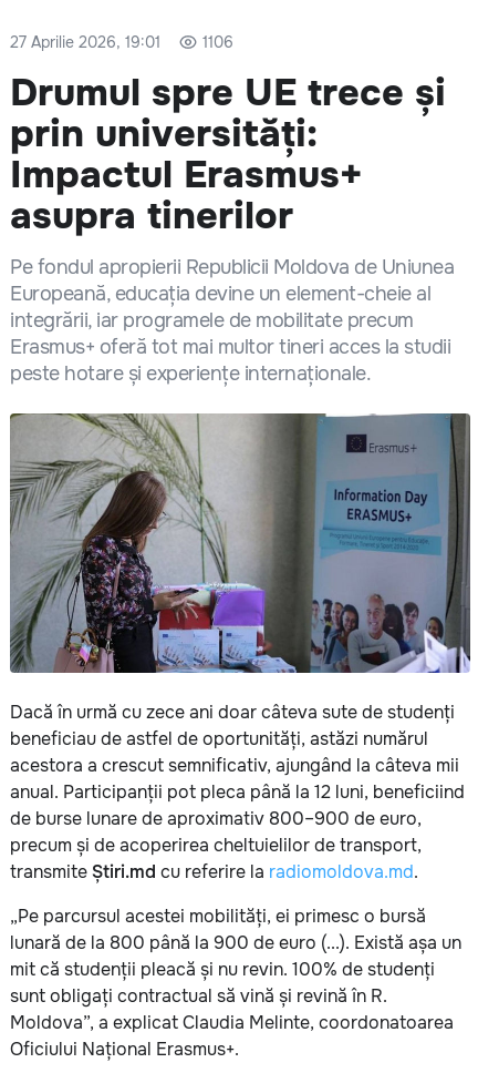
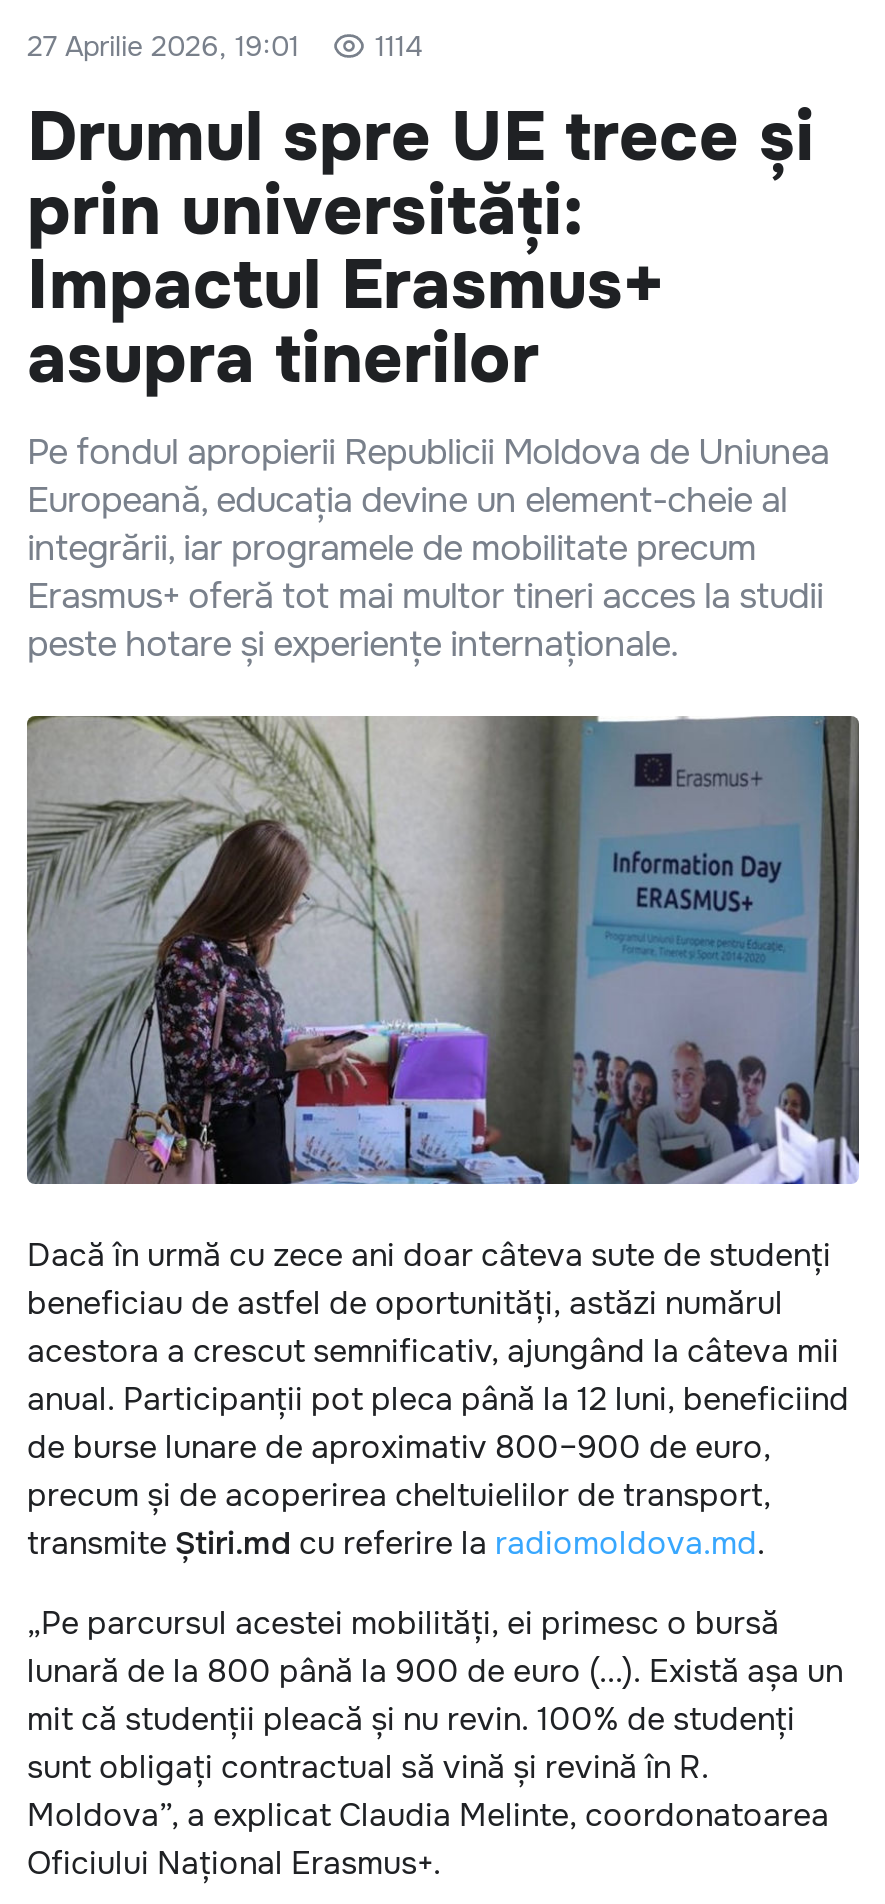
[202,32,233,52] 1106 -> [375,28,423,64] 1114

